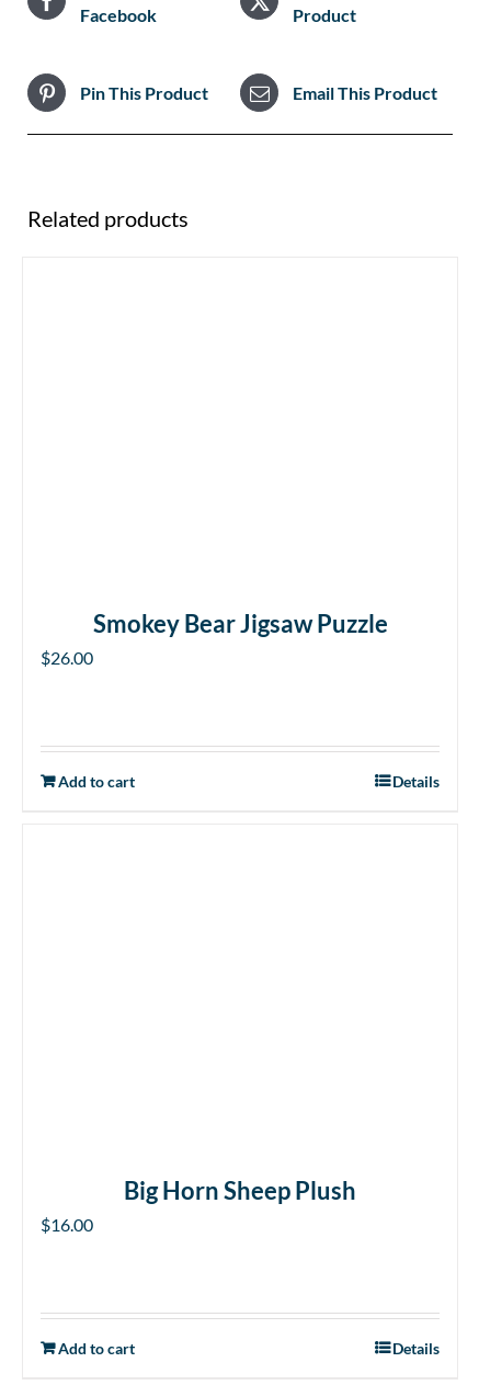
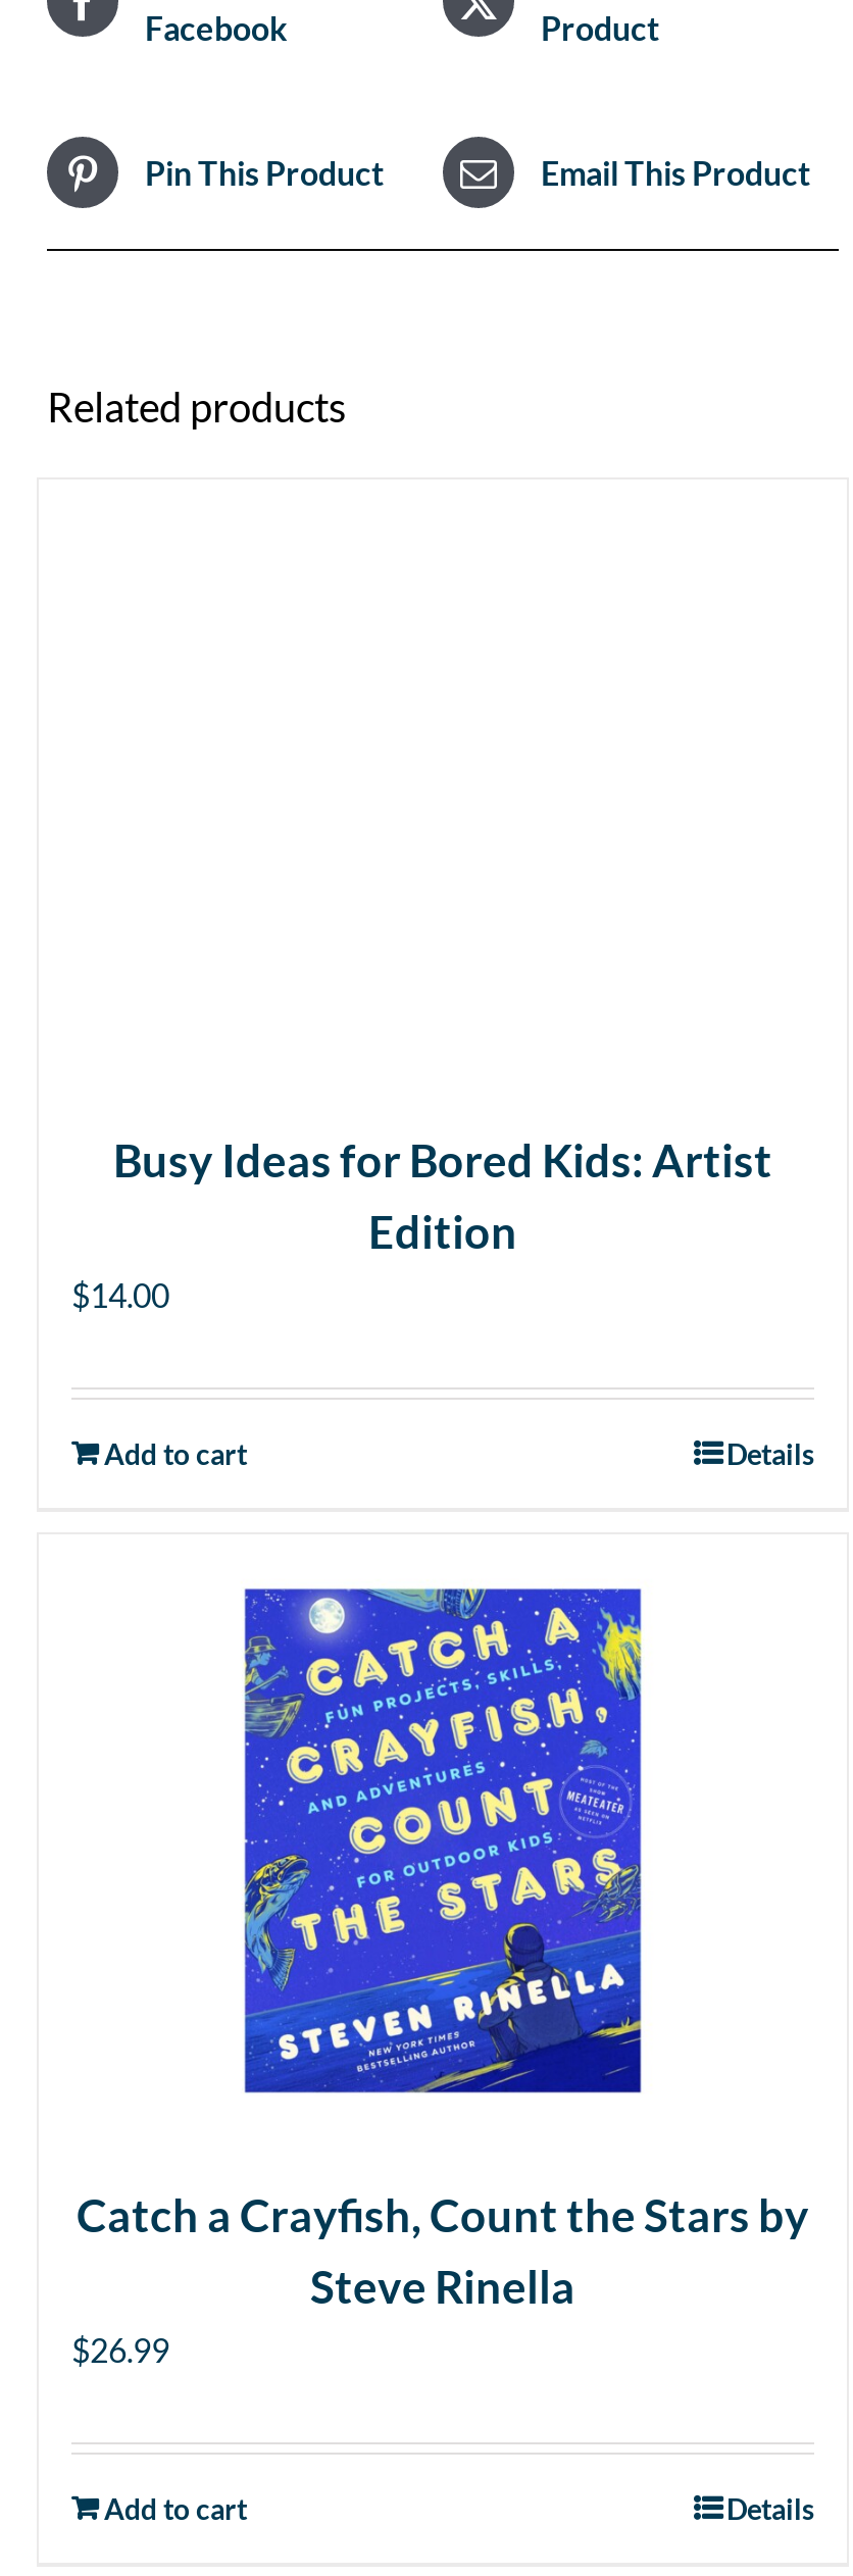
[41,609,387,668] Smokey Bear Jigsaw Puzzle | $26.00 -> [71,1133,772,1315] Busy Ideas for Bored Kids: Artist | Edition | $14.00
none -> [243,1585,643,2095] [image]
[41,1176,356,1235] Big Horn Sheep Plush | $16.00 -> [71,2188,809,2370] Catch a Crayfish, Count the Stars by | Steve Rinella | $26.99

